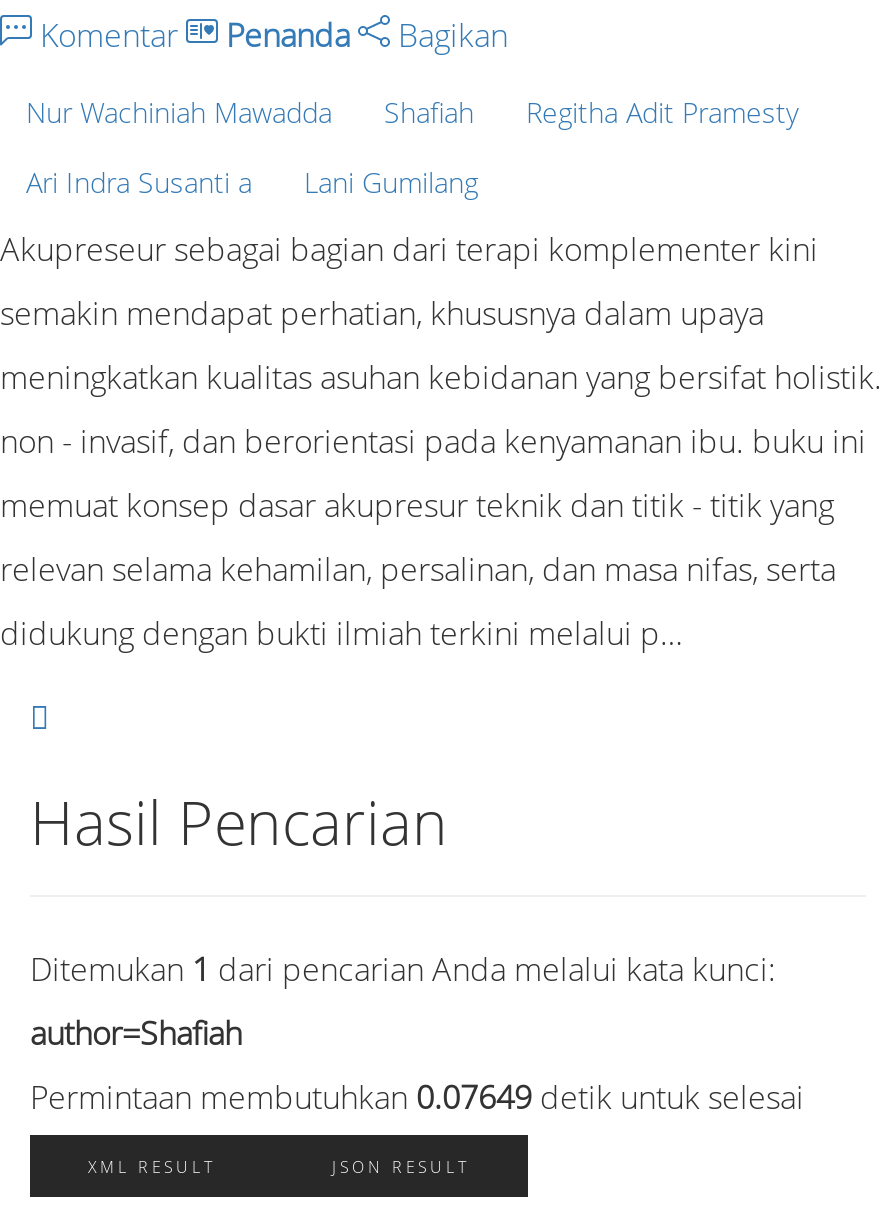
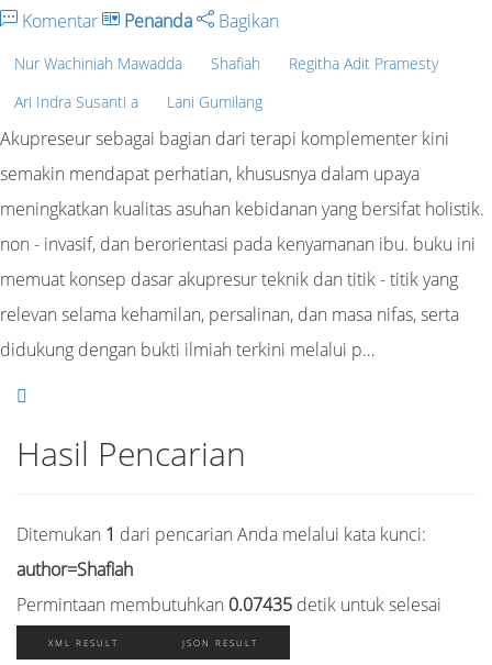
[30,1074,804,1118] Permintaan membutuhkan 0.07649 detik untuk selesai -> [16,592,441,616] Permintaan membutuhkan 0.07435 detik untuk selesai

